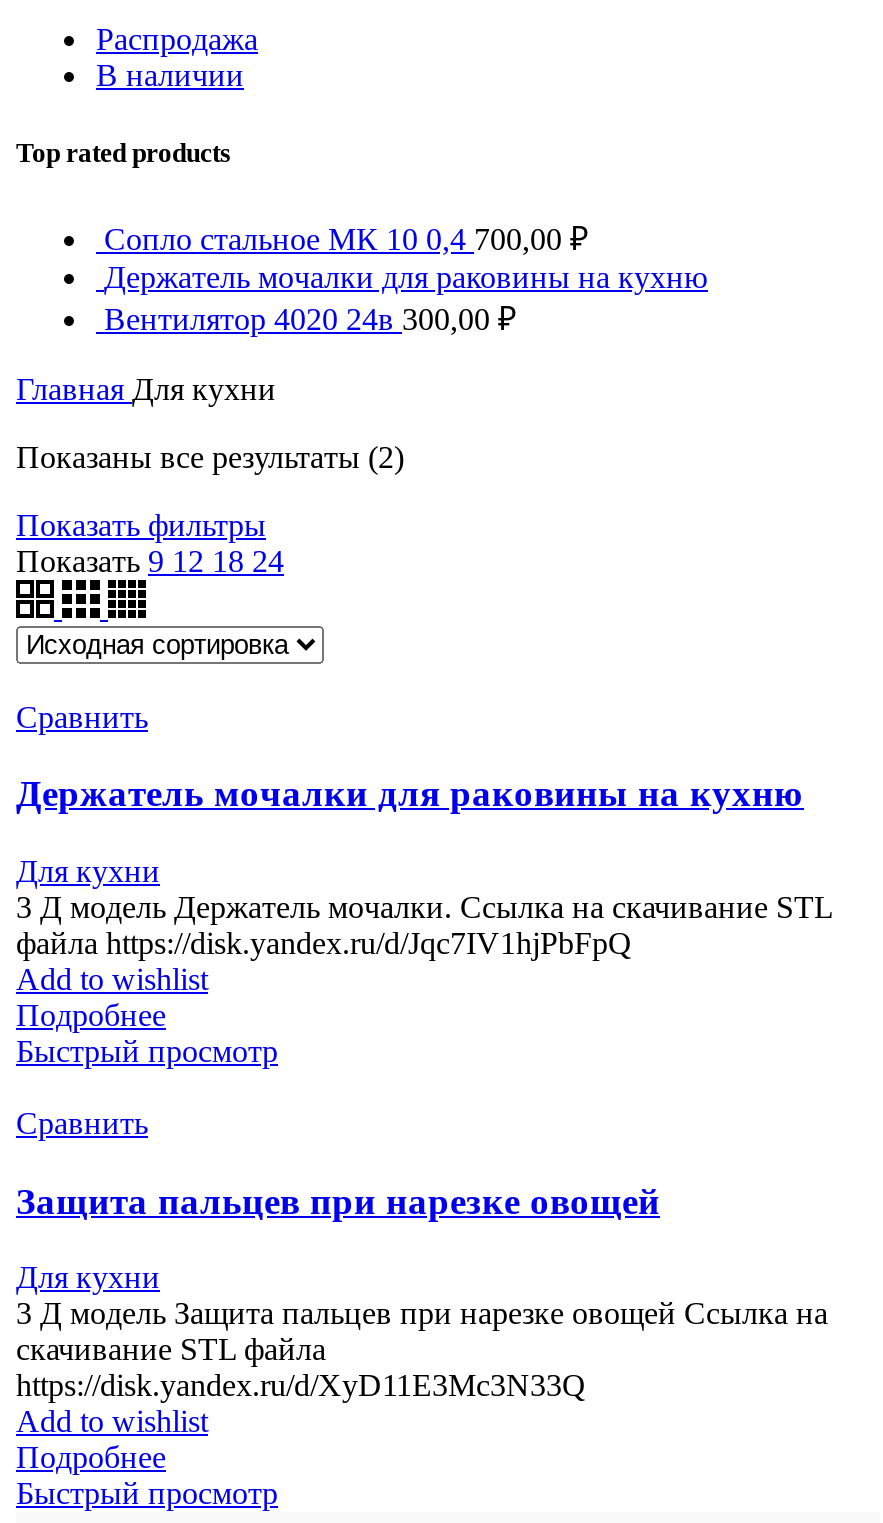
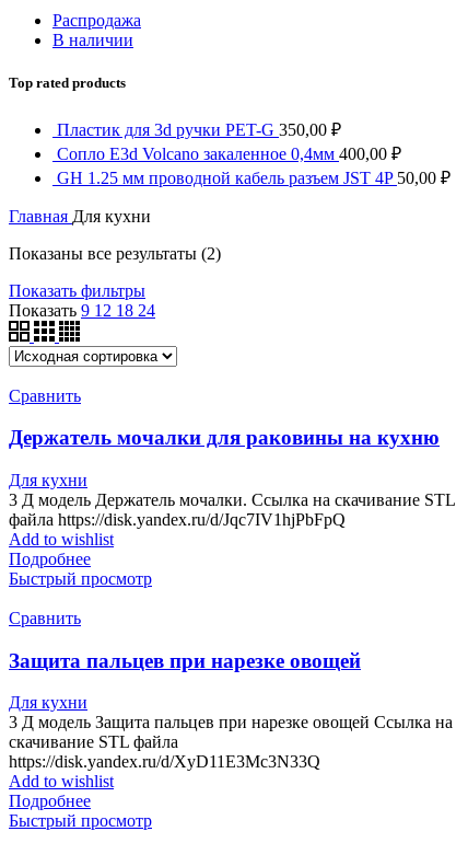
[104,221,708,335] Сопло стальное МК 10 0,4 700,00 ₽ | Держатель мочалки для раковины на кухню | Вентилятор 4020 24в 300,00 ₽ -> [57,120,451,187] Пластик для 3d ручки PET-G 350,00 ₽ | Сопло E3d Volcano закаленное 0,4мм 400,00 ₽ | GH 1.25 мм проводной кабель разъем JST 4P 50,00 ₽

